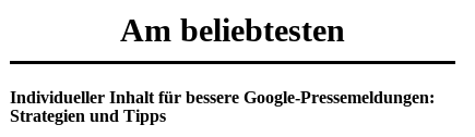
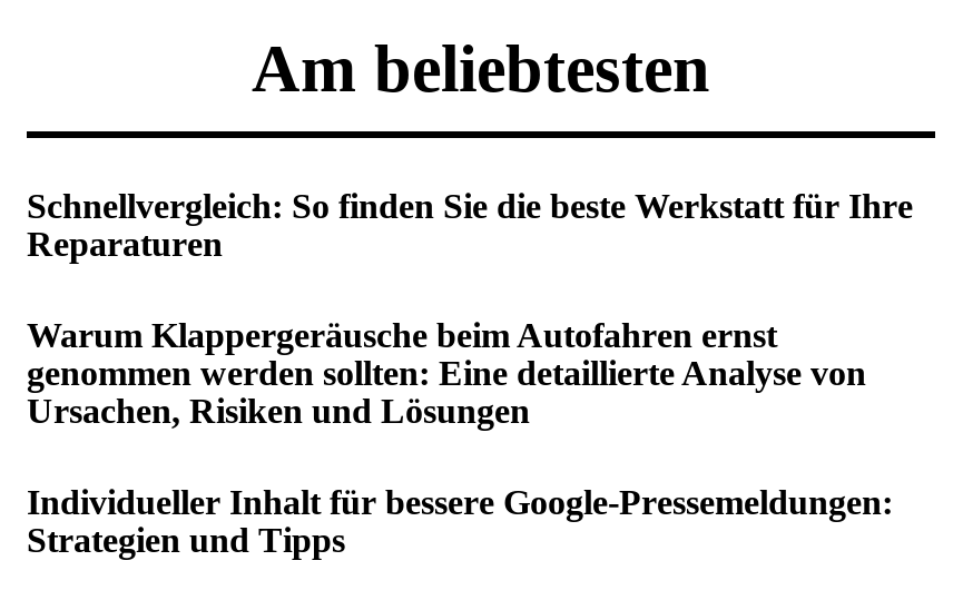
none -> [27,187,913,429] Schnellvergleich: So finden Sie die beste Werkstatt für Ihre | Reparaturen | Warum Klappergeräusche beim Autofahren ernst | genommen werden sollten: Eine detaillierte Analyse von | Ursachen, Risiken und Lösungen

